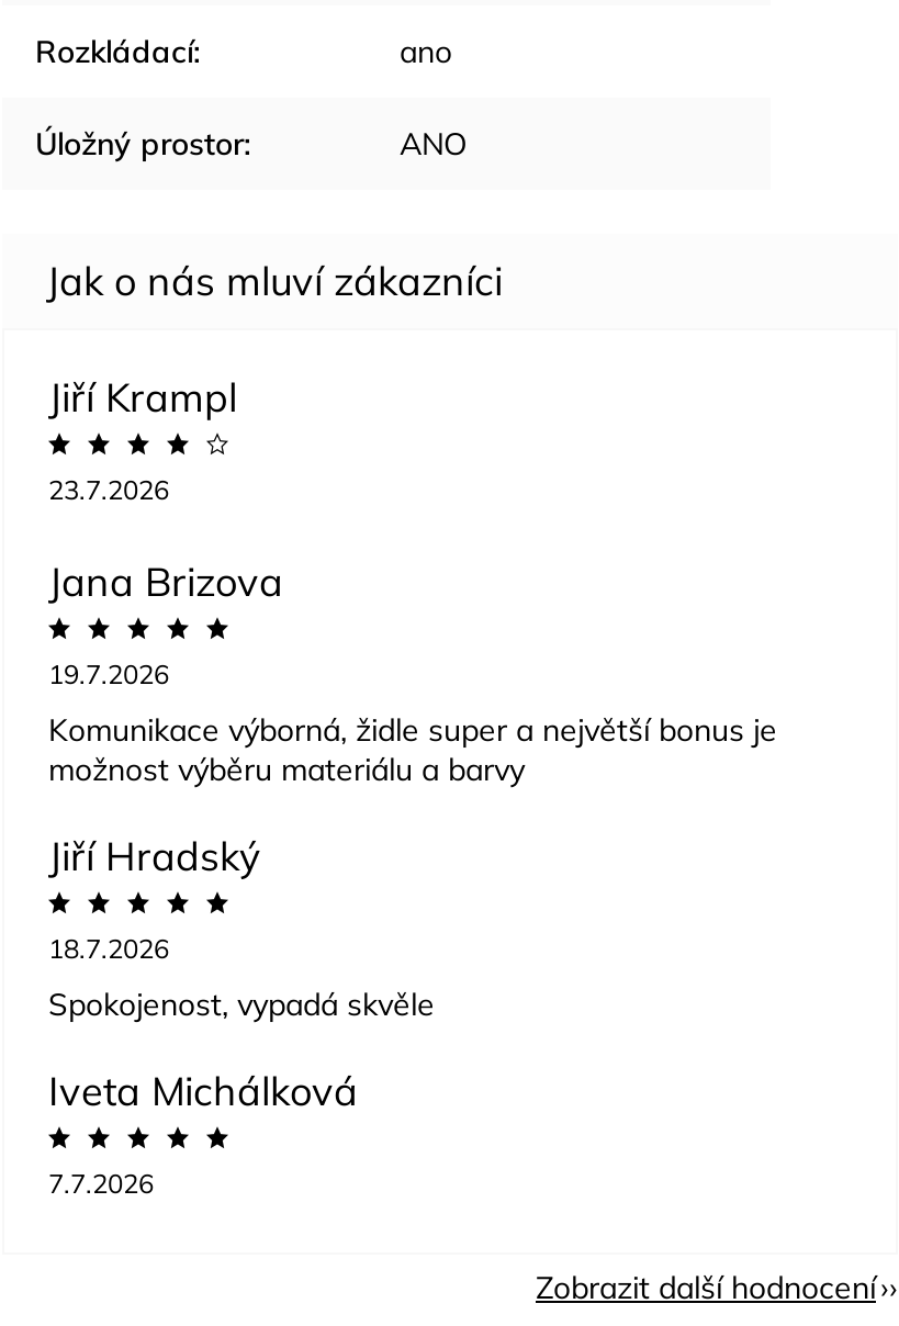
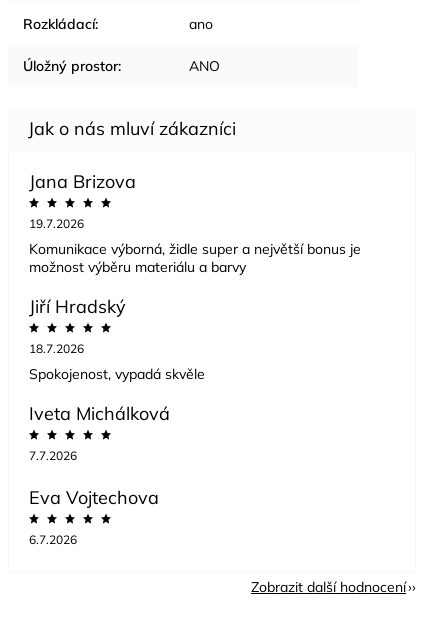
[48,371,237,505] Jiří Krampl | 23.7.2026 -> none
moved [48,555,777,1199] -> [29,169,361,462]: Jana Brizova | 19.7.2026 | Komunikace výborná, židle super a největší bonus je | ... | Iveta Michálková | 7.7.2026
none -> [29,485,159,546] Eva Vojtechova | 6.7.2026

